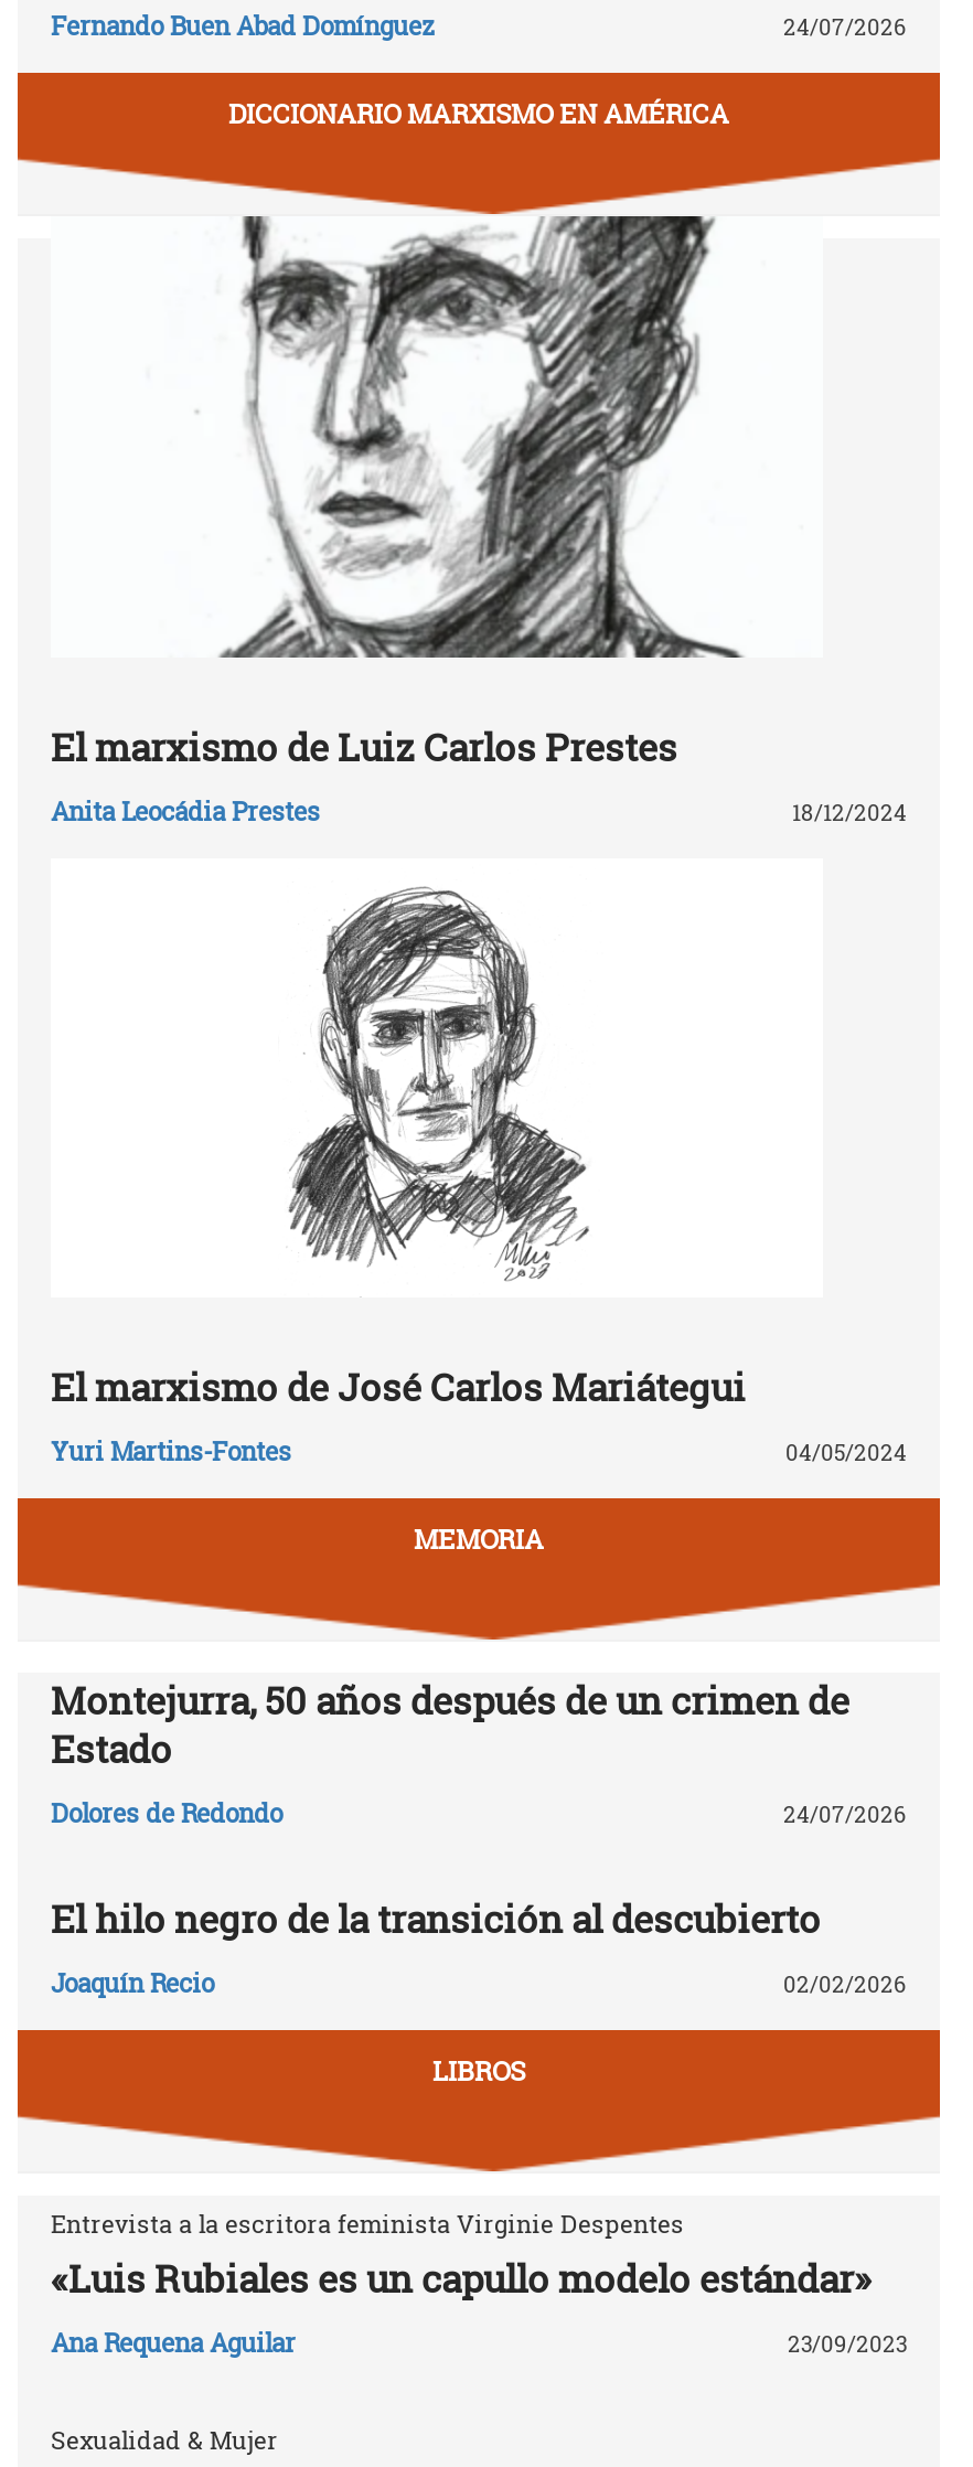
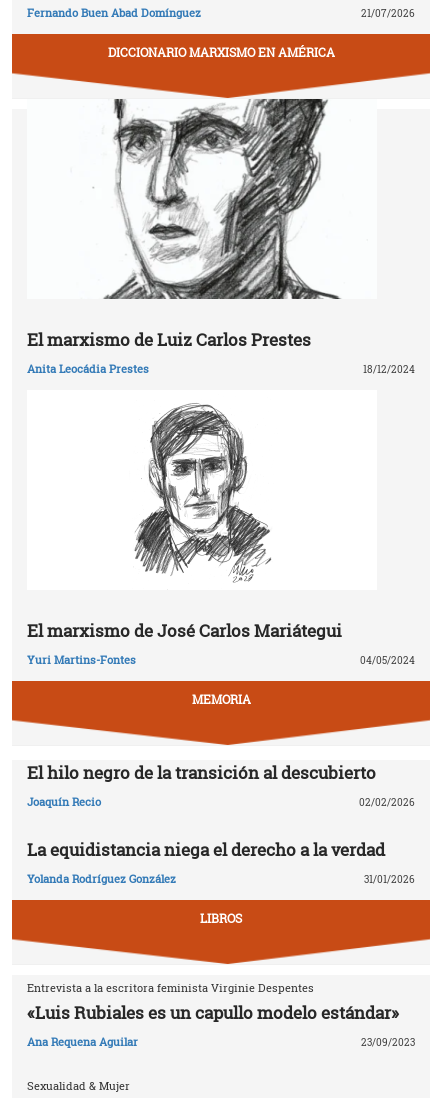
[783,14,907,43] 24/07/2026 -> [361,7,415,20] 21/07/2026
[51,1675,907,1830] Montejurra, 50 años después de un crimen de | Estado | Dolores de Redondo | 24/07/2026 -> none
moved [51,1893,907,2000] -> [27,761,415,809]: El hilo negro de la transición al descubierto | Joaquín Recio | 02/02/2026
none -> [27,838,415,886] La equidistancia niega el derecho a la verdad | Yolanda Rodríguez González | 31/01/2026

